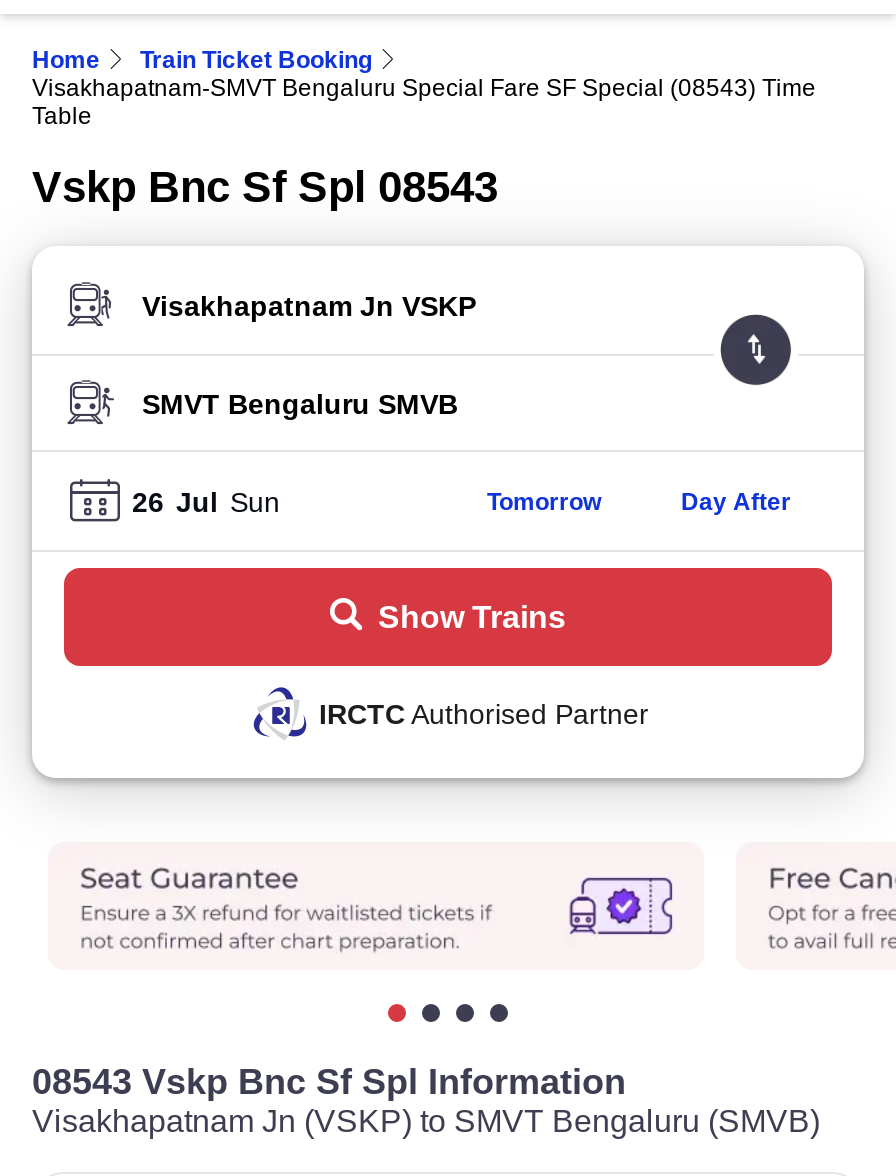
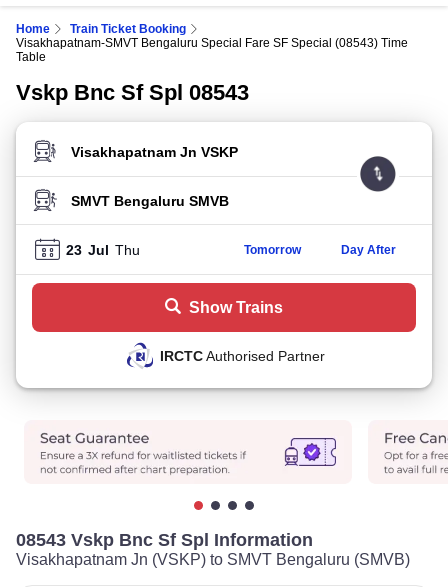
[132,485,280,517] 26 Jul Sun -> [66,241,140,257] 23 Jul Thu

